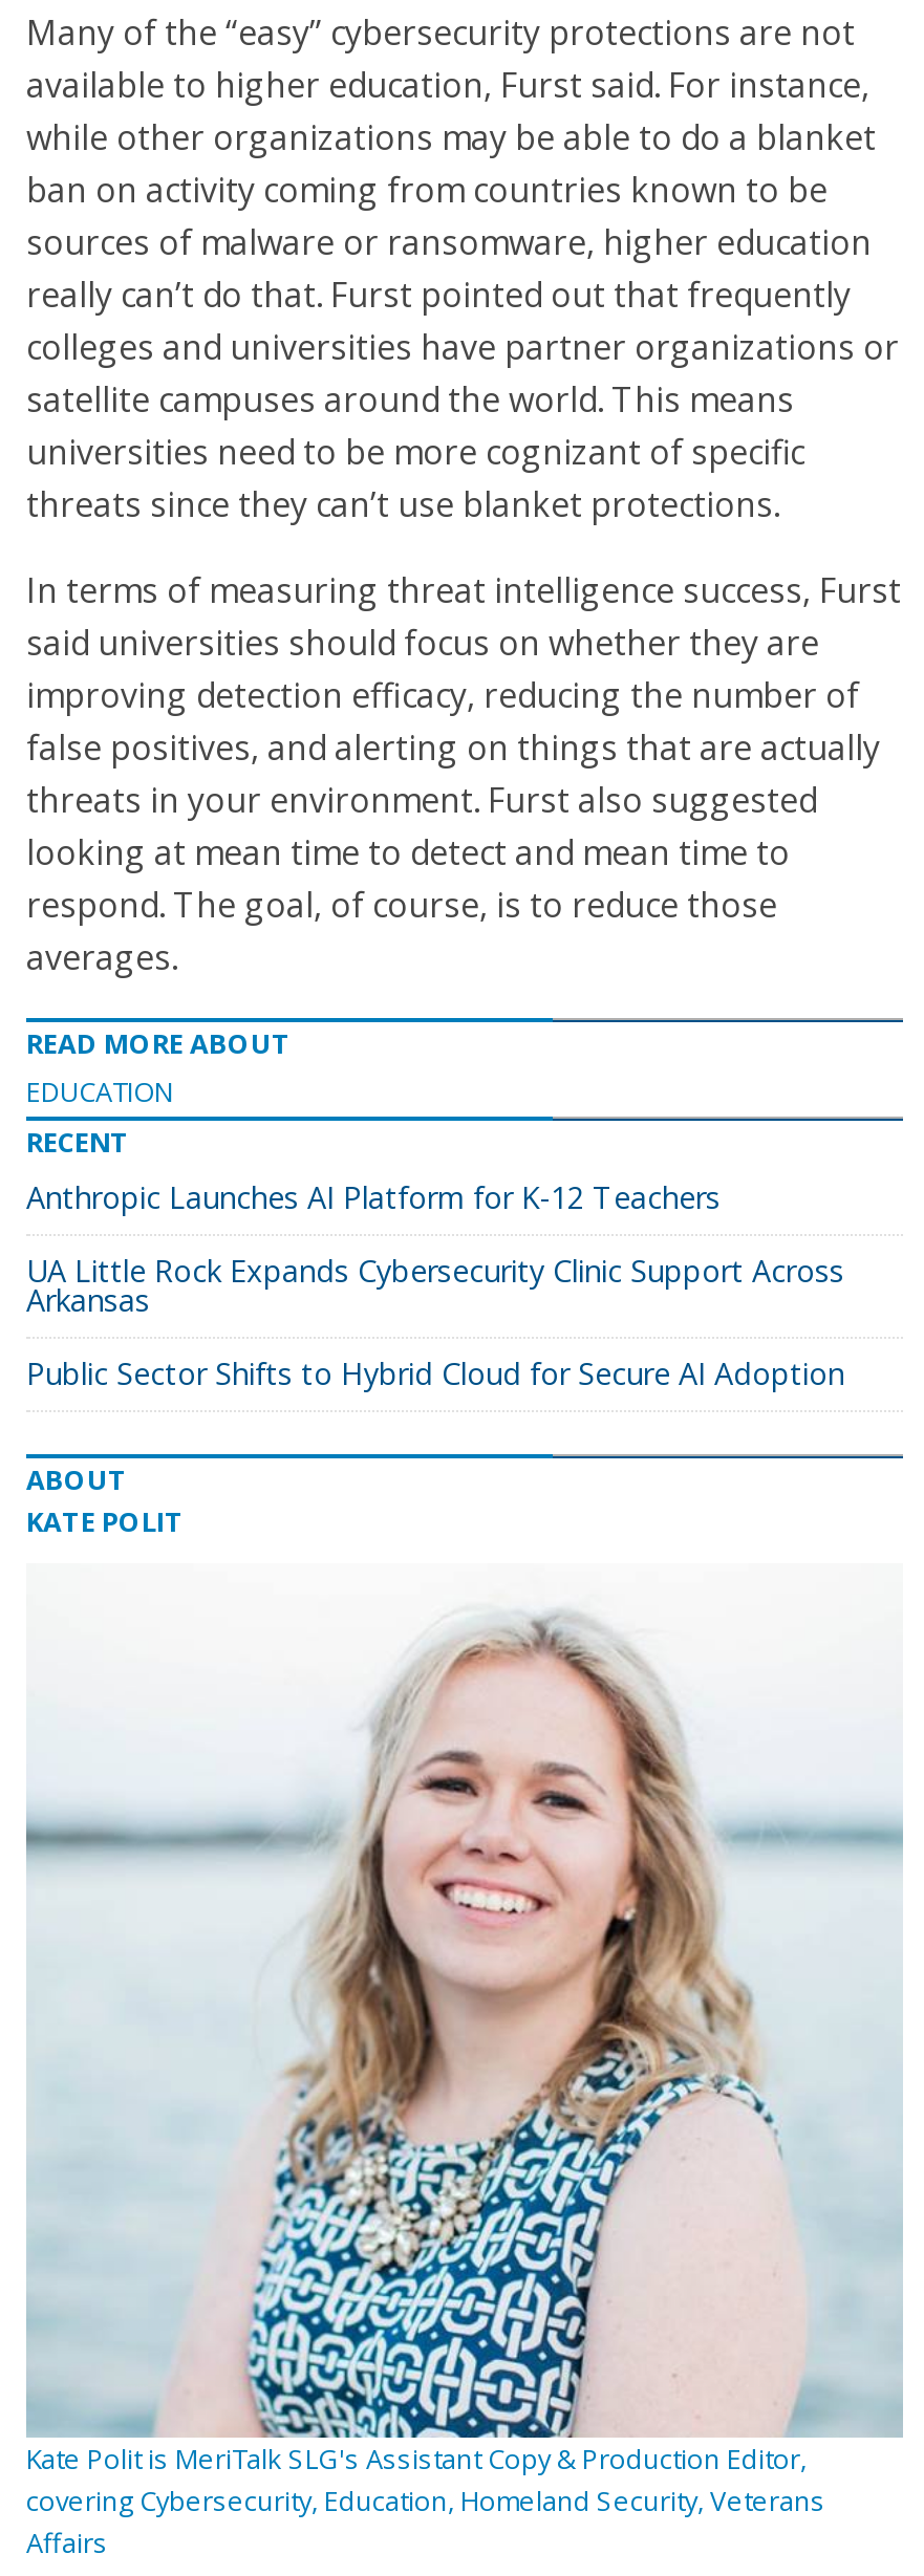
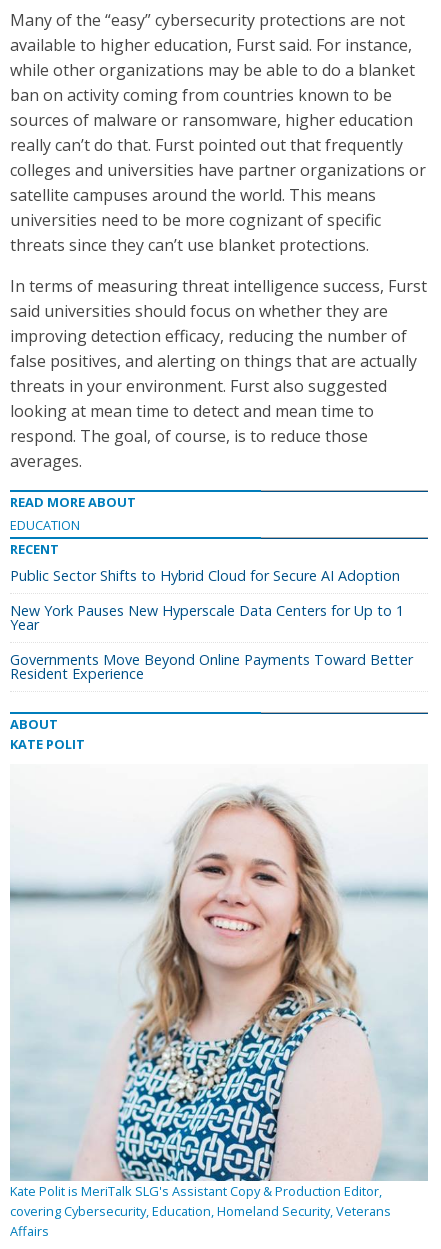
[26,1177,844,1320] Anthropic Launches AI Platform for K-12 Teachers | UA Little Rock Expands Cybersecurity Clinic Support Across | Arkansas -> none
moved [26,1354,844,1393] -> [10,566,400,585]: Public Sector Shifts to Hybrid Cloud for Secure AI Adoption
none -> [10,601,413,683] New York Pauses New Hyperscale Data Centers for Up to 1 | Year | Governments Move Beyond Online Payments Toward Better | Resident Experience

